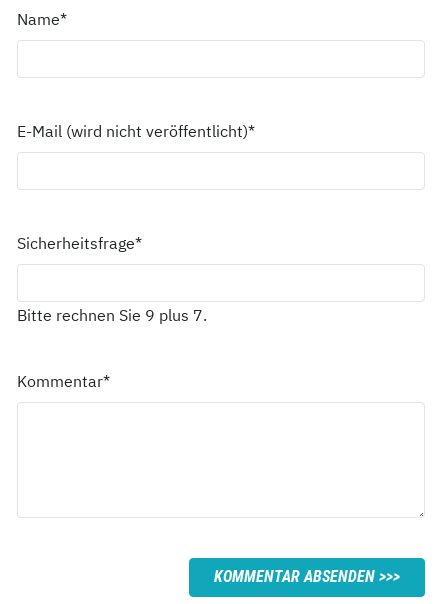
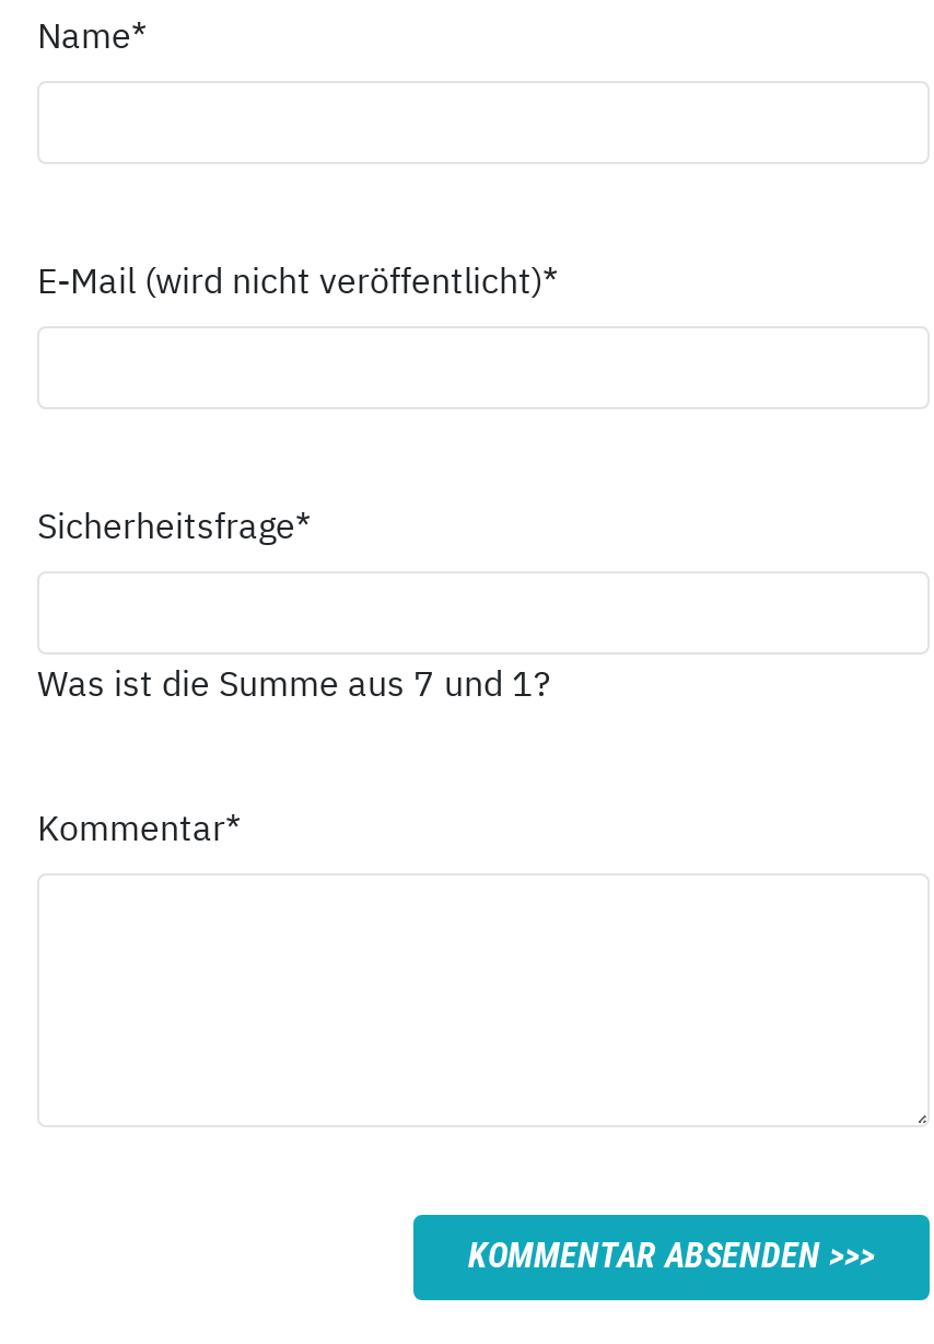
[17,305,207,325] Bitte rechnen Sie 9 plus 7. -> [37,662,551,705] Was ist die Summe aus 7 und 1?

